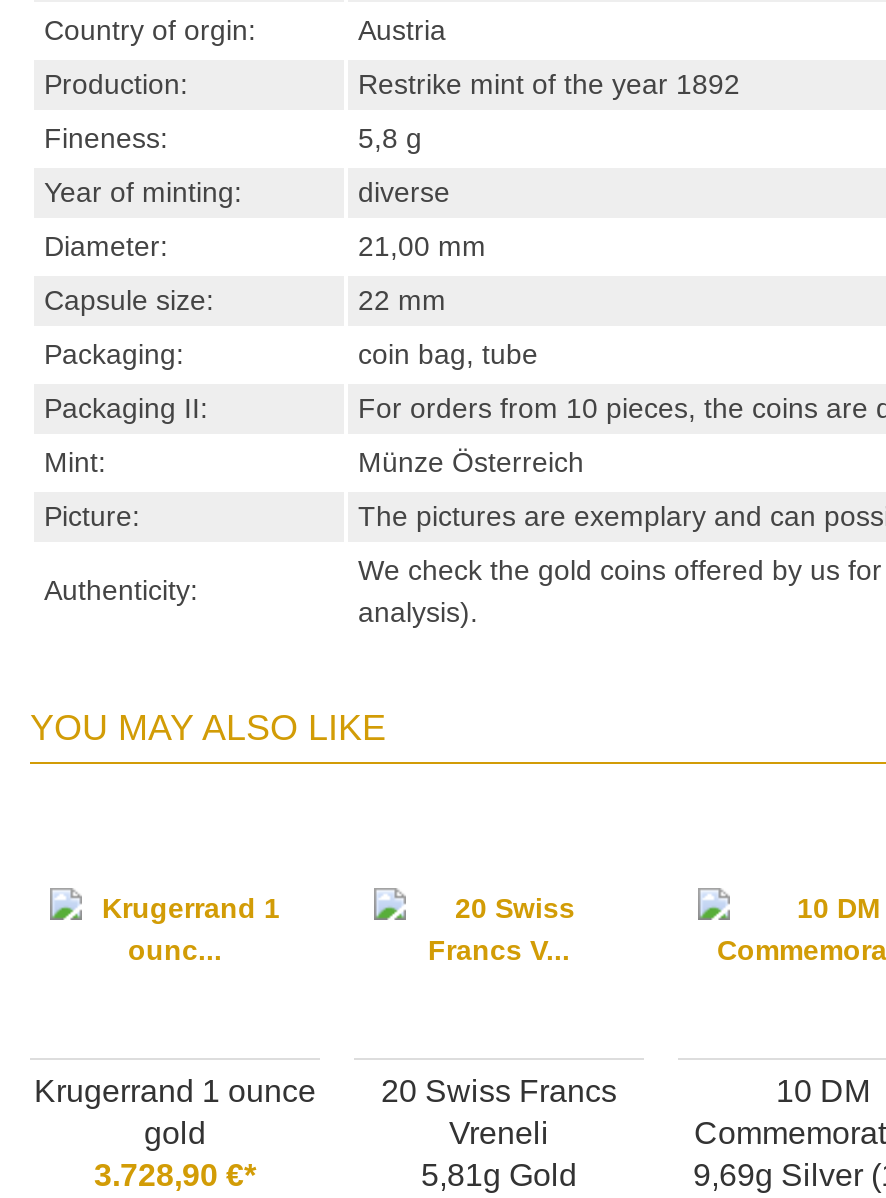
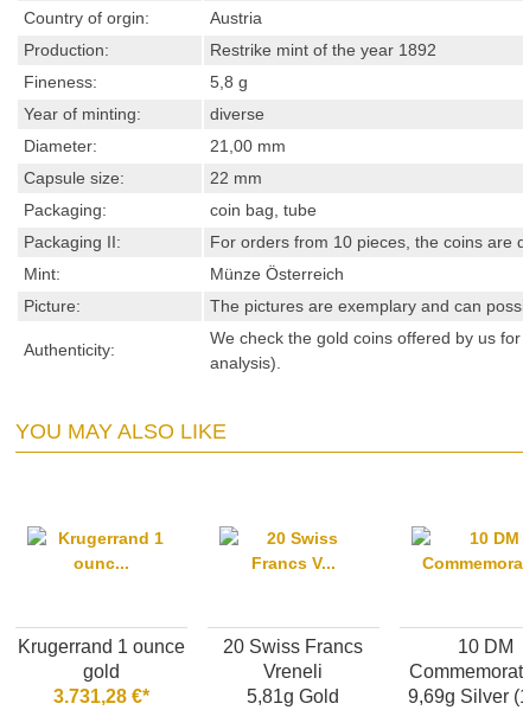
[94,1158,256,1192] 3.728,90 €* -> [53,686,149,706] 3.731,28 €*

